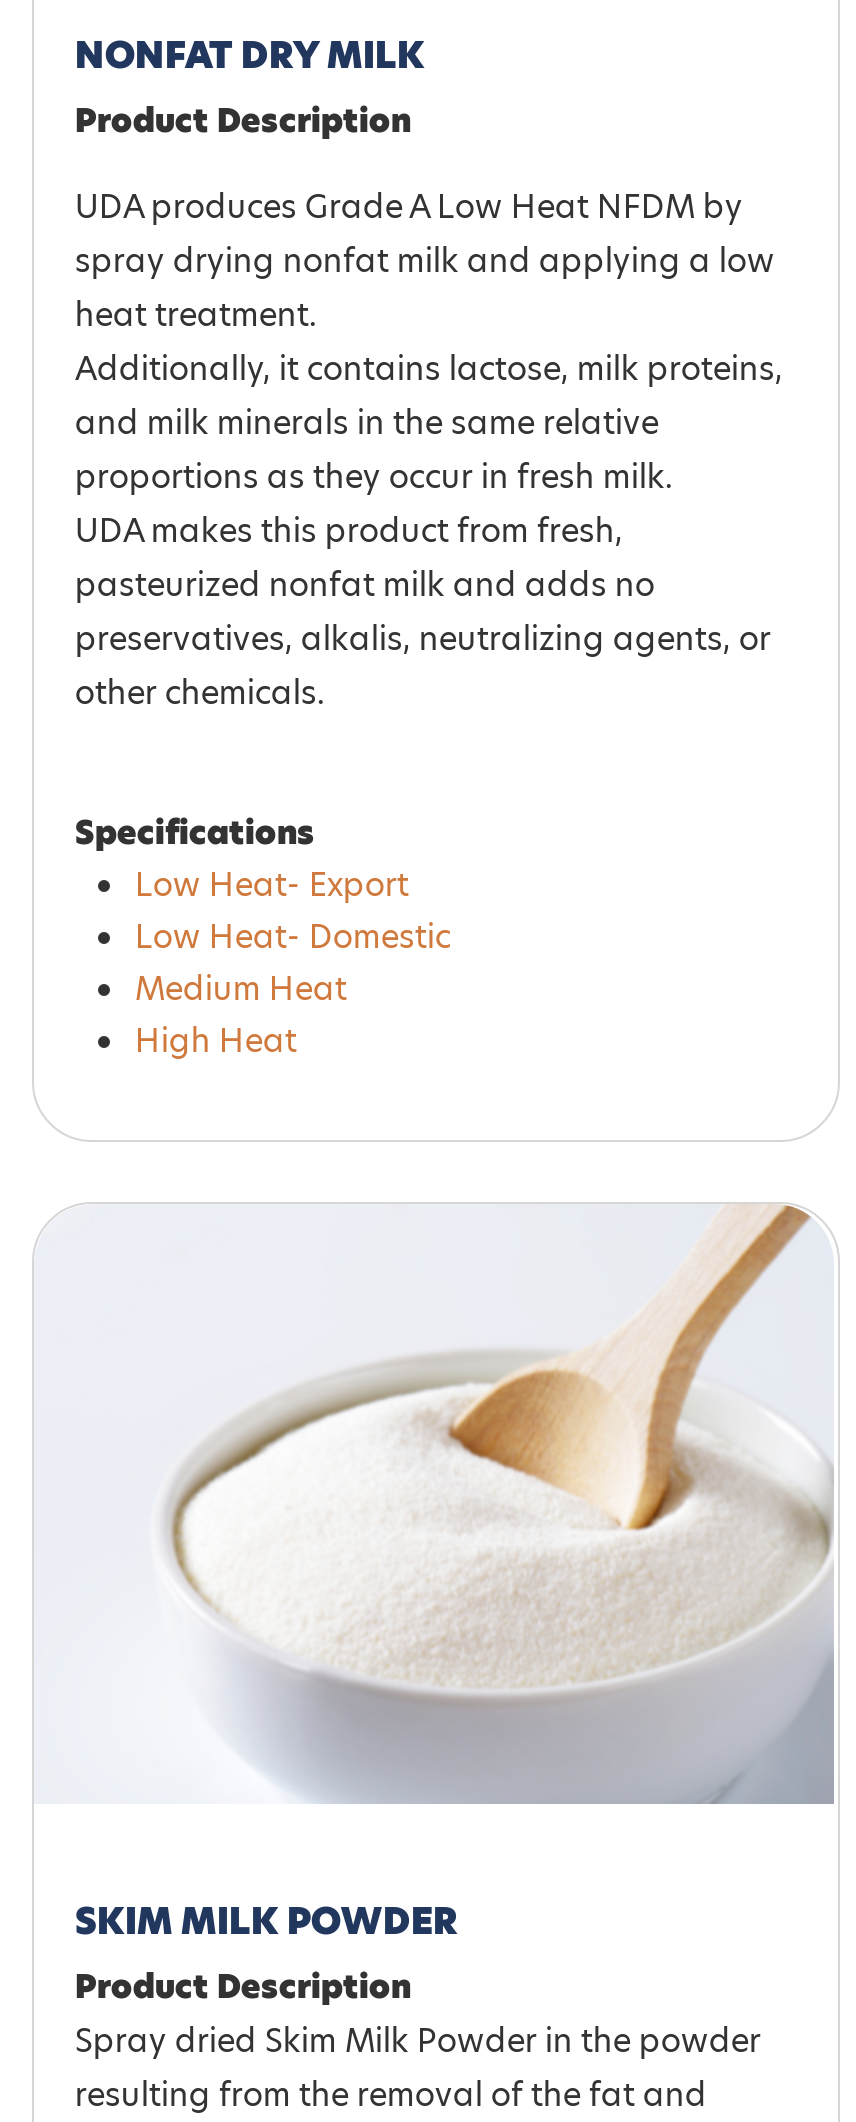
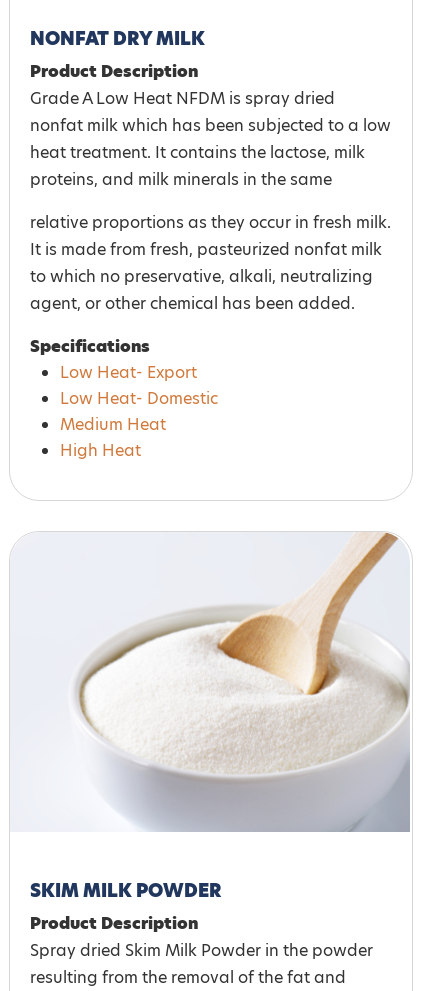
[75,184,783,716] UDA produces Grade A Low Heat NFDM by | spray drying nonfat milk and applying a low | heat treatment. | Additionally, it contains lactose, milk proteins, | and milk minerals in the same relative | proportions as they occur in fresh milk. | UDA makes this product from fresh, | pasteurized nonfat milk and adds no | preservatives, alkalis, neutralizing agents, or | other chemicals. -> [30,87,391,315] Grade A Low Heat NFDM is spray dried | nonfat milk which has been subjected to a low | heat treatment. It contains the lactose, milk | proteins, and milk minerals in the same | relative proportions as they occur in fresh milk. | It is made from fresh, pasteurized nonfat milk | to which no preservative, alkali, neutralizing | agent, or other chemical has been added.

